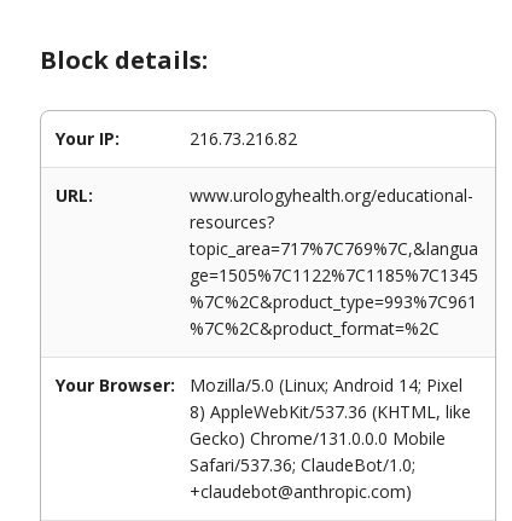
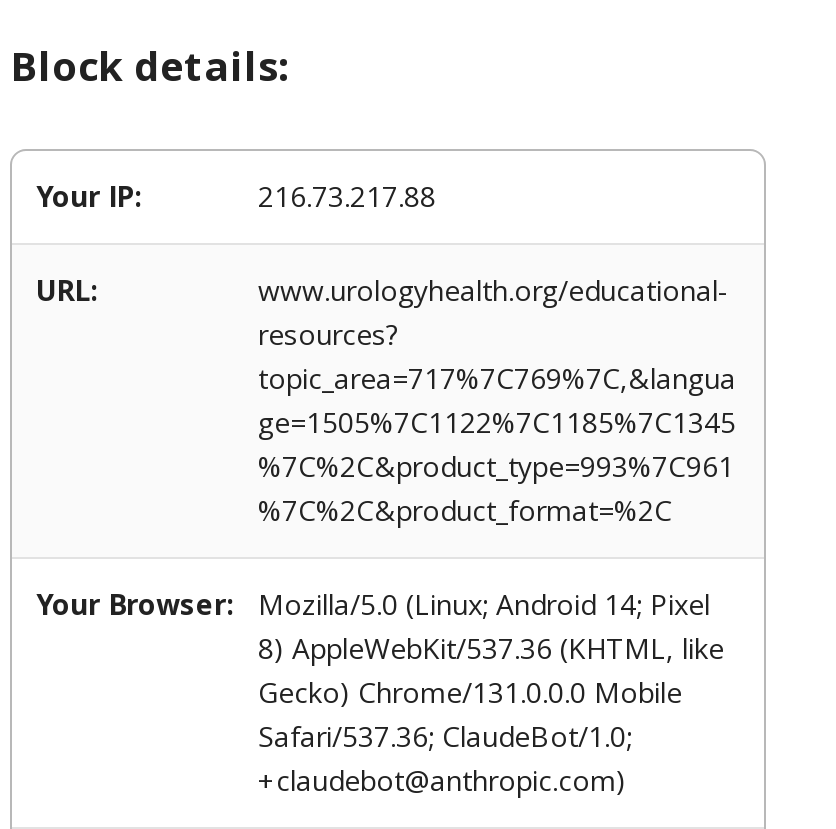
[190,127,297,150] 216.73.216.82 -> [258,177,436,215] 216.73.217.88

